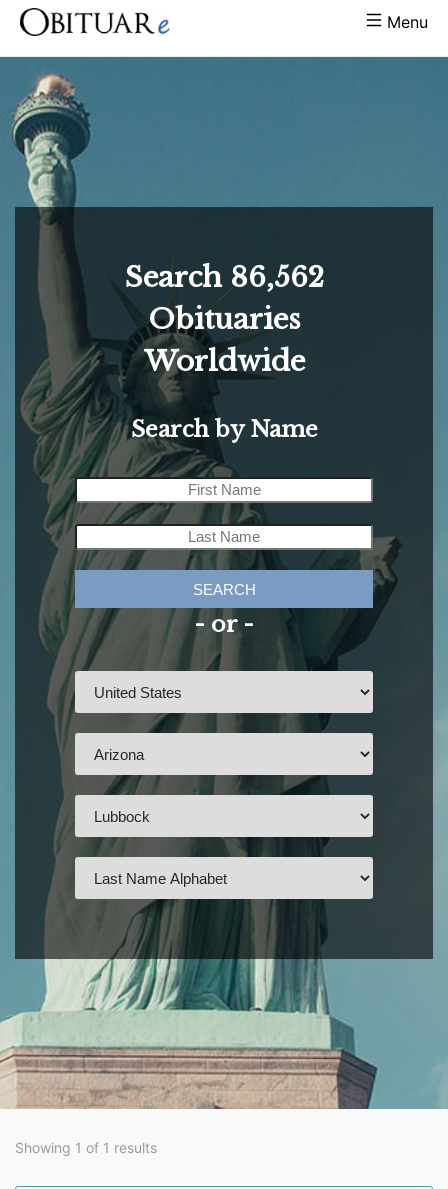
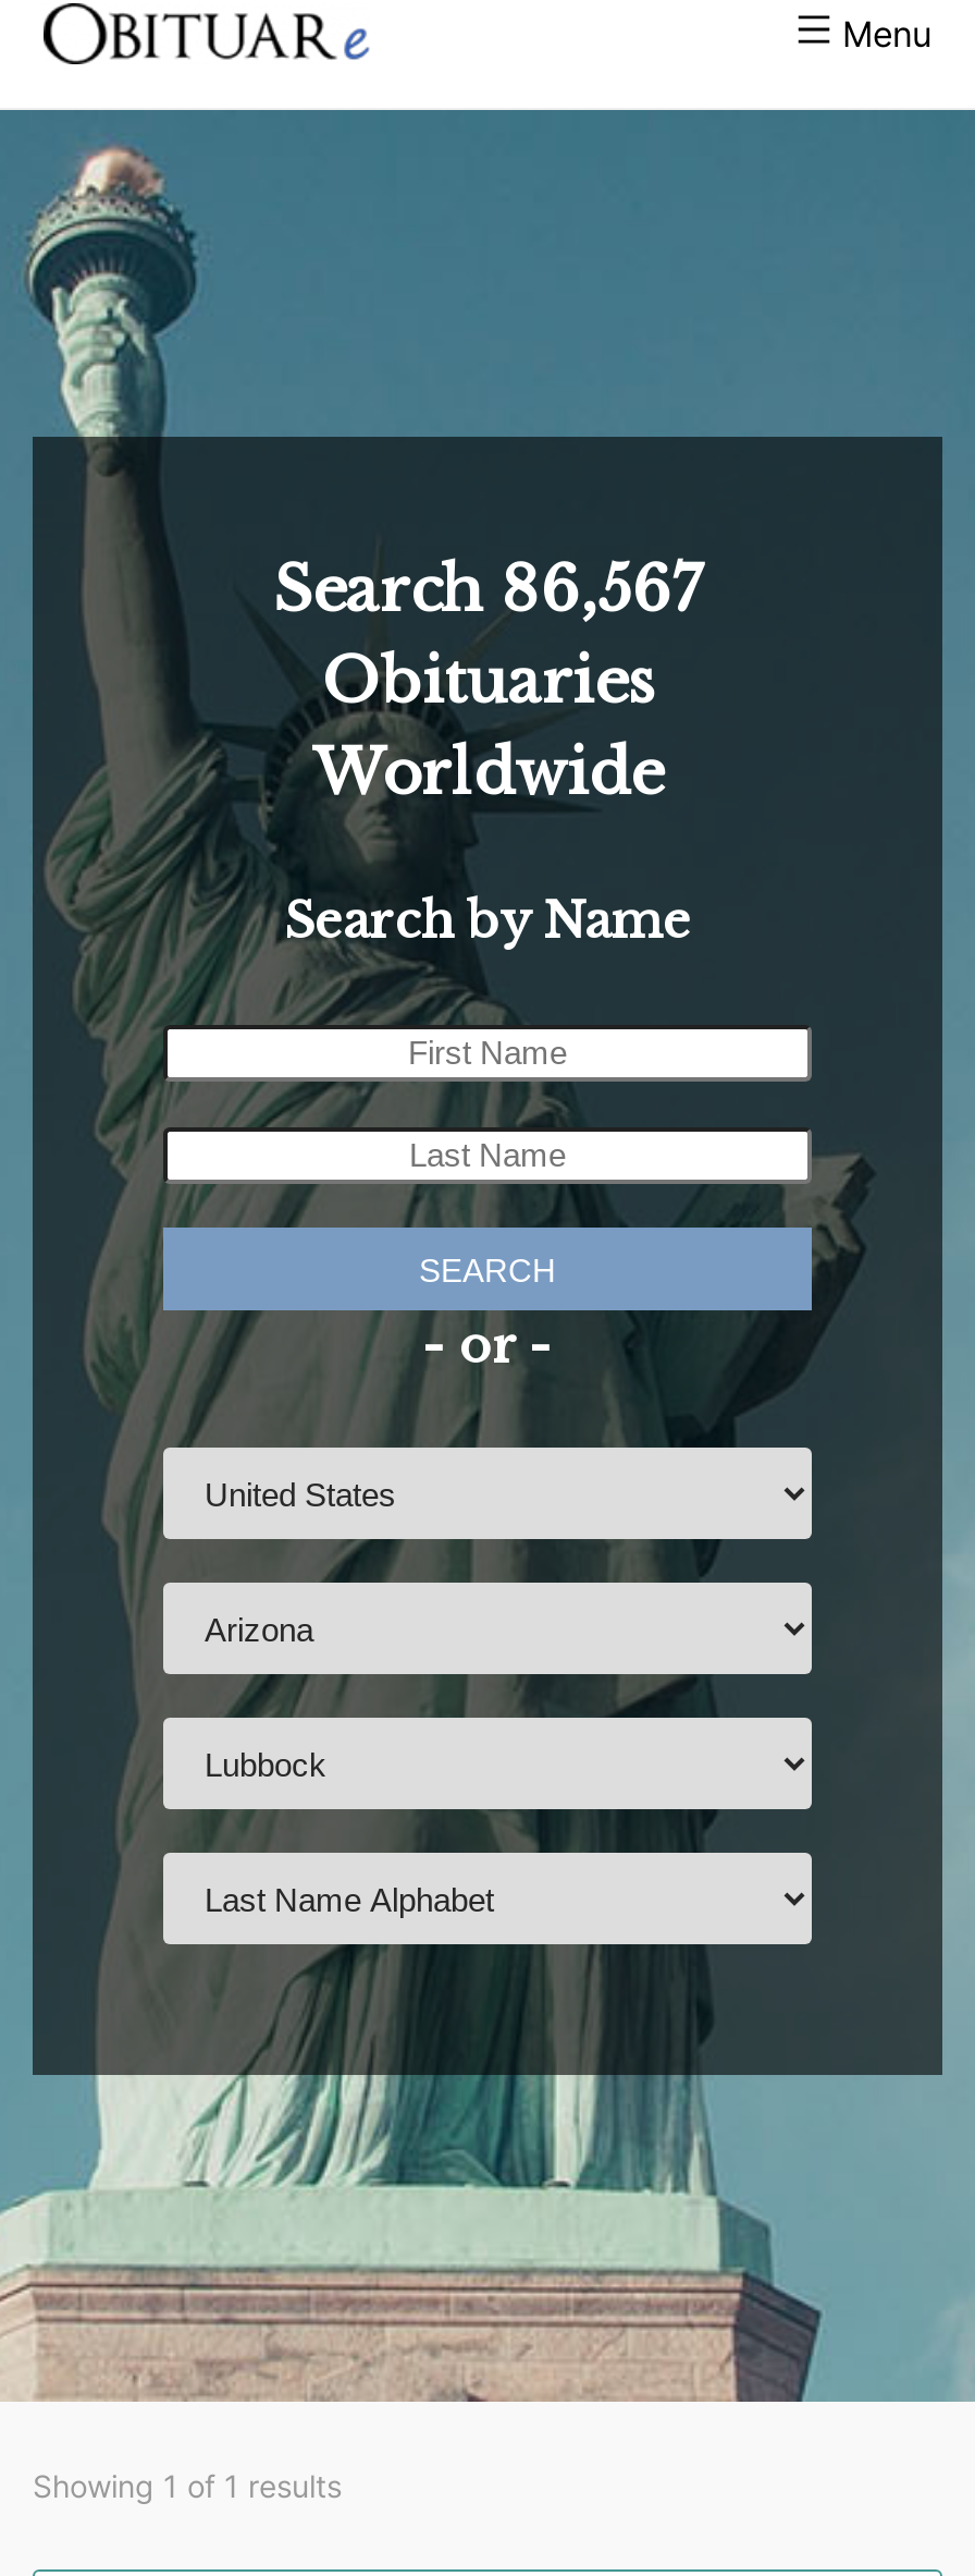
[124,260,323,295] Search 86,562 -> [273,552,702,628] Search 86,567

